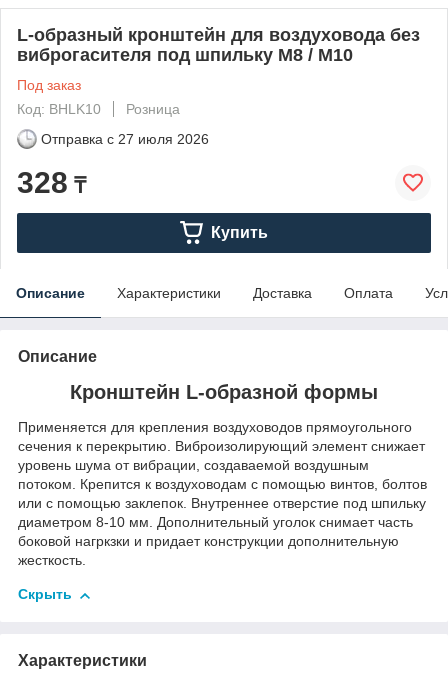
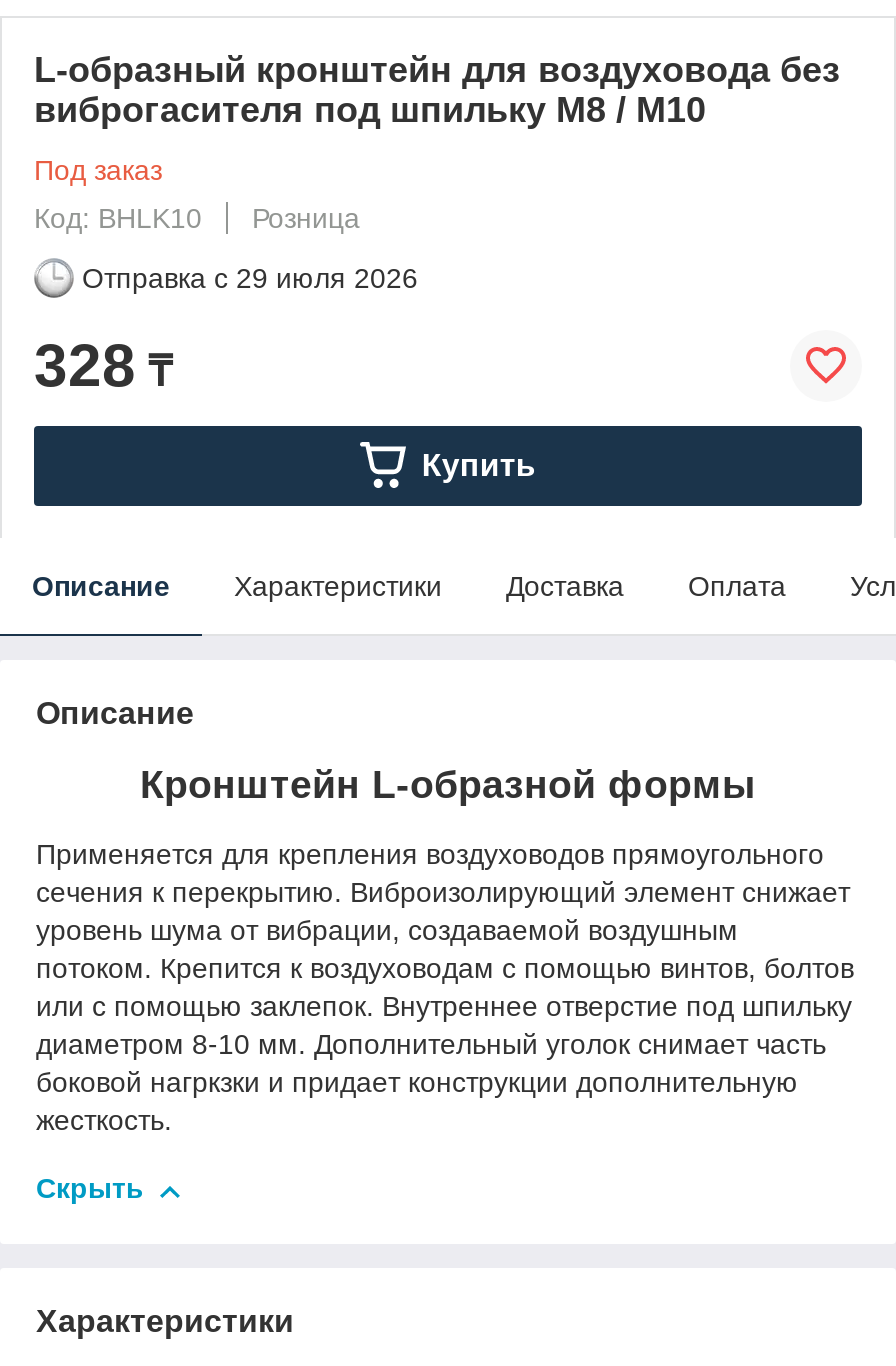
[41,131,209,147] Отправка с 27 июля 2026 -> [82,262,418,294] Отправка с 29 июля 2026

